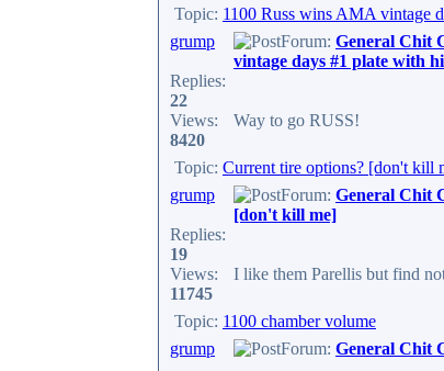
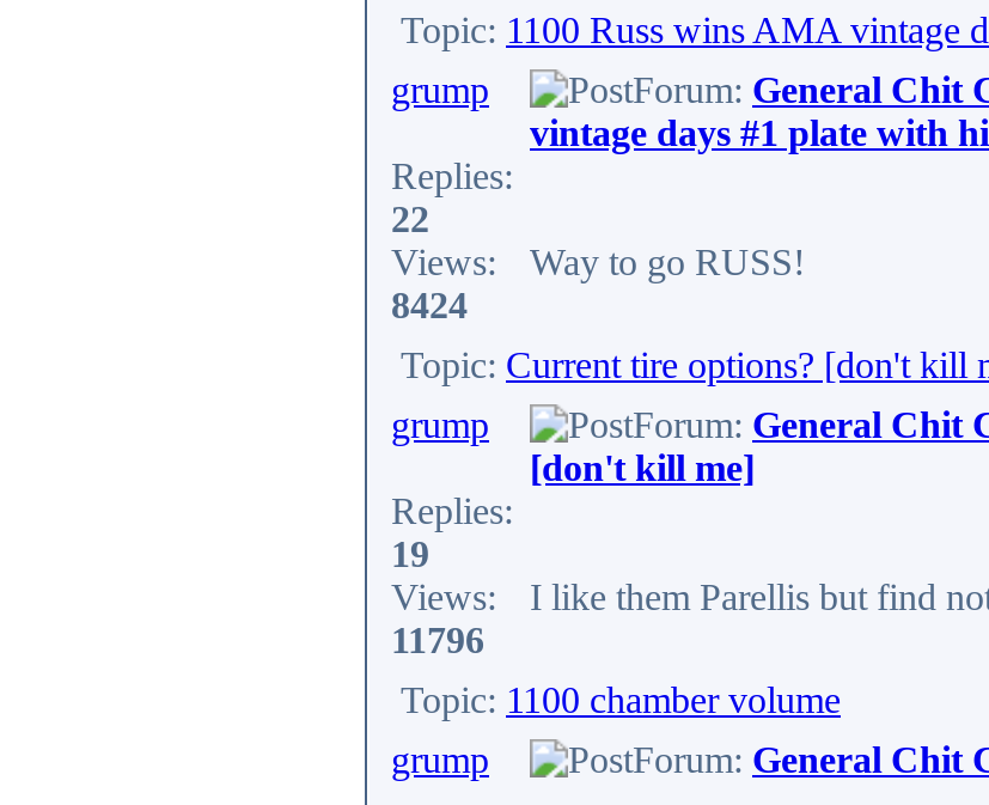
[170,131,205,149] 8420 -> [391,285,468,325] 8424
[170,284,213,303] 11745 -> [391,620,484,660] 11796

